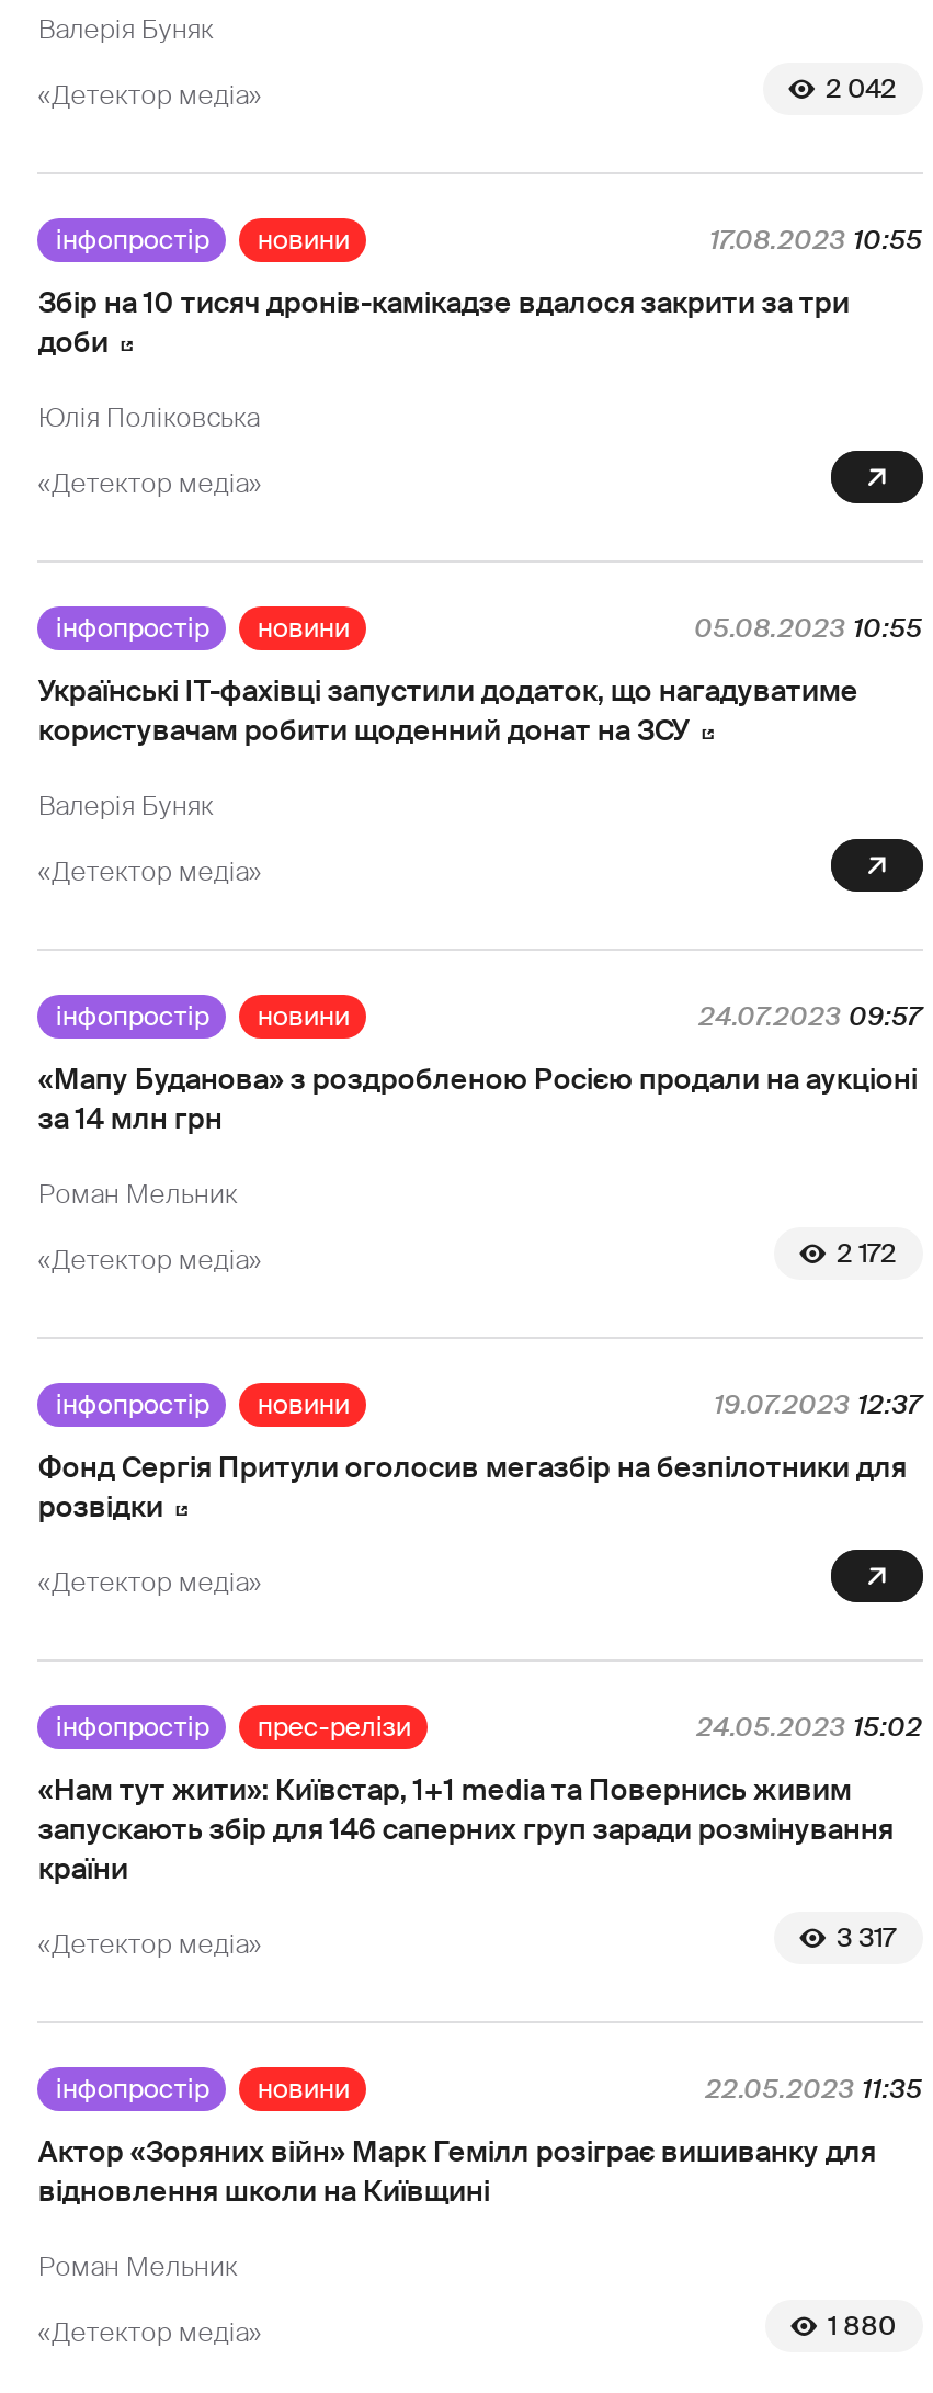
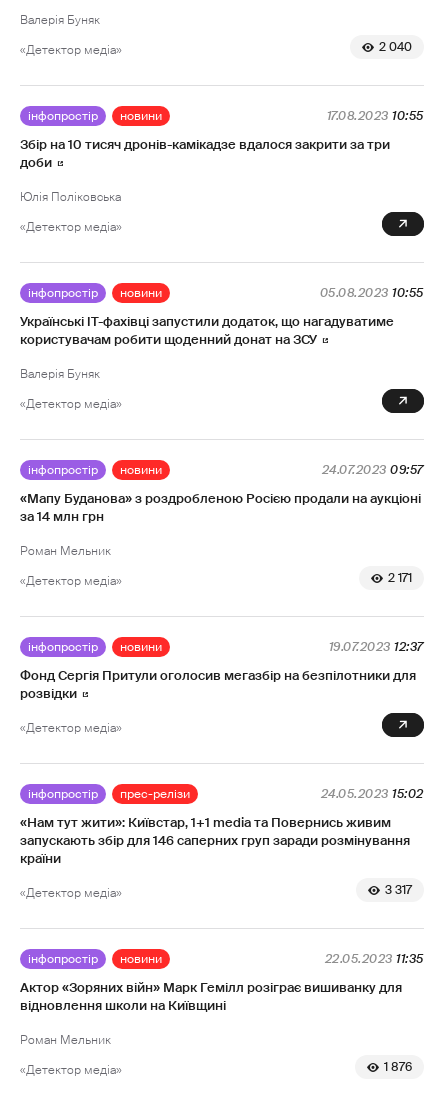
[826,70,896,105] 2 042 -> [379,38,412,54] 2 040
[837,1235,896,1270] 2 172 -> [388,569,412,585] 2 171
[828,2307,896,2343] 1 880 -> [384,1058,412,1074] 1 876

